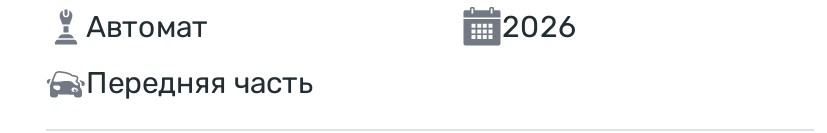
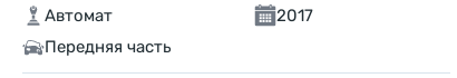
[502,9,576,45] 2026 -> [276,6,313,26] 2017

